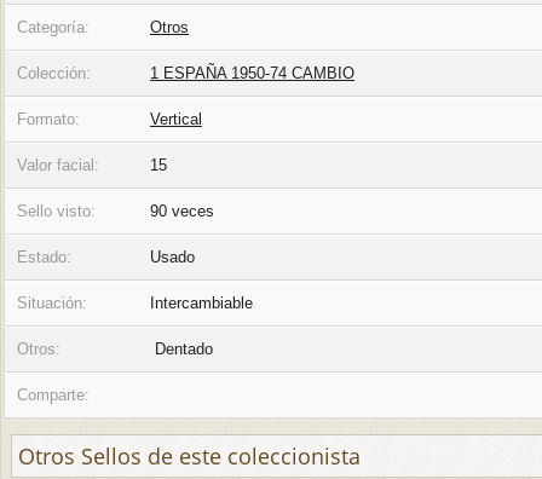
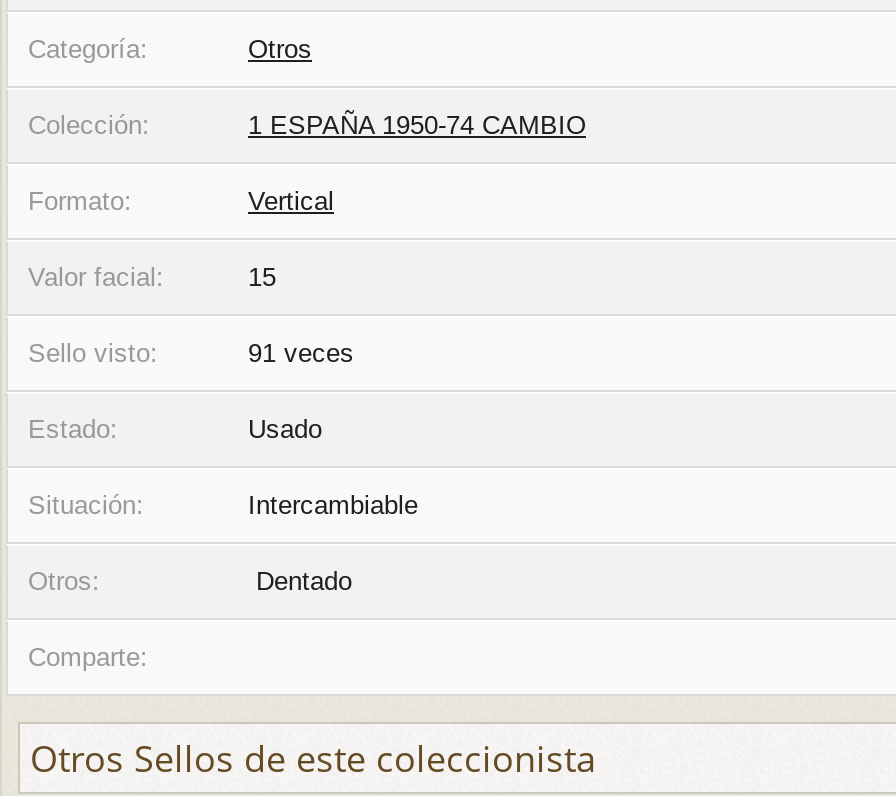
[150,202,214,220] 90 veces -> [248,338,354,368] 91 veces

